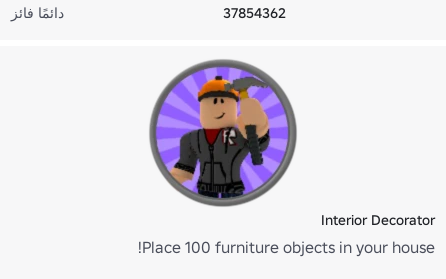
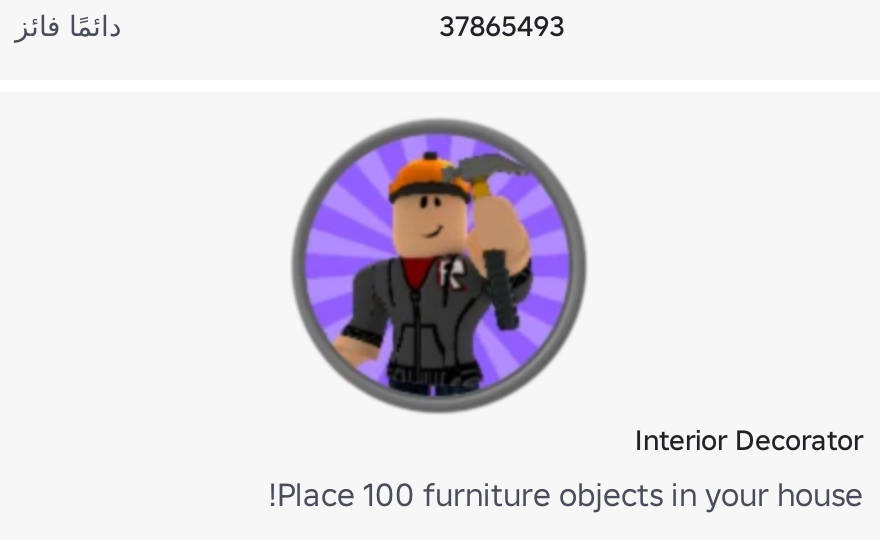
[223,3,286,21] 37854362 -> [439,7,565,43] 37865493

